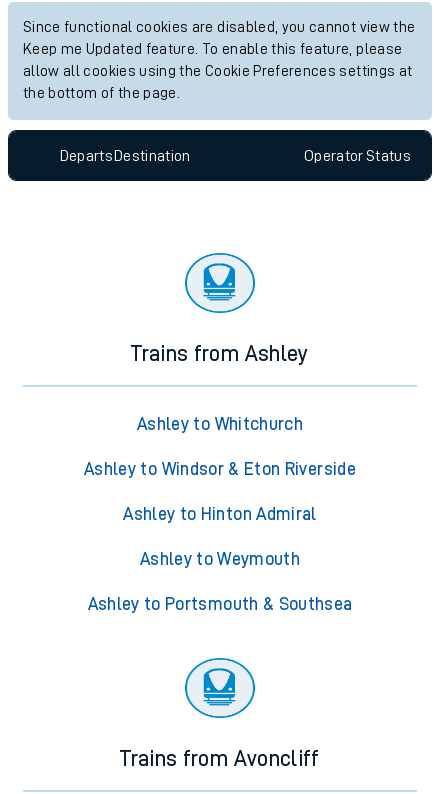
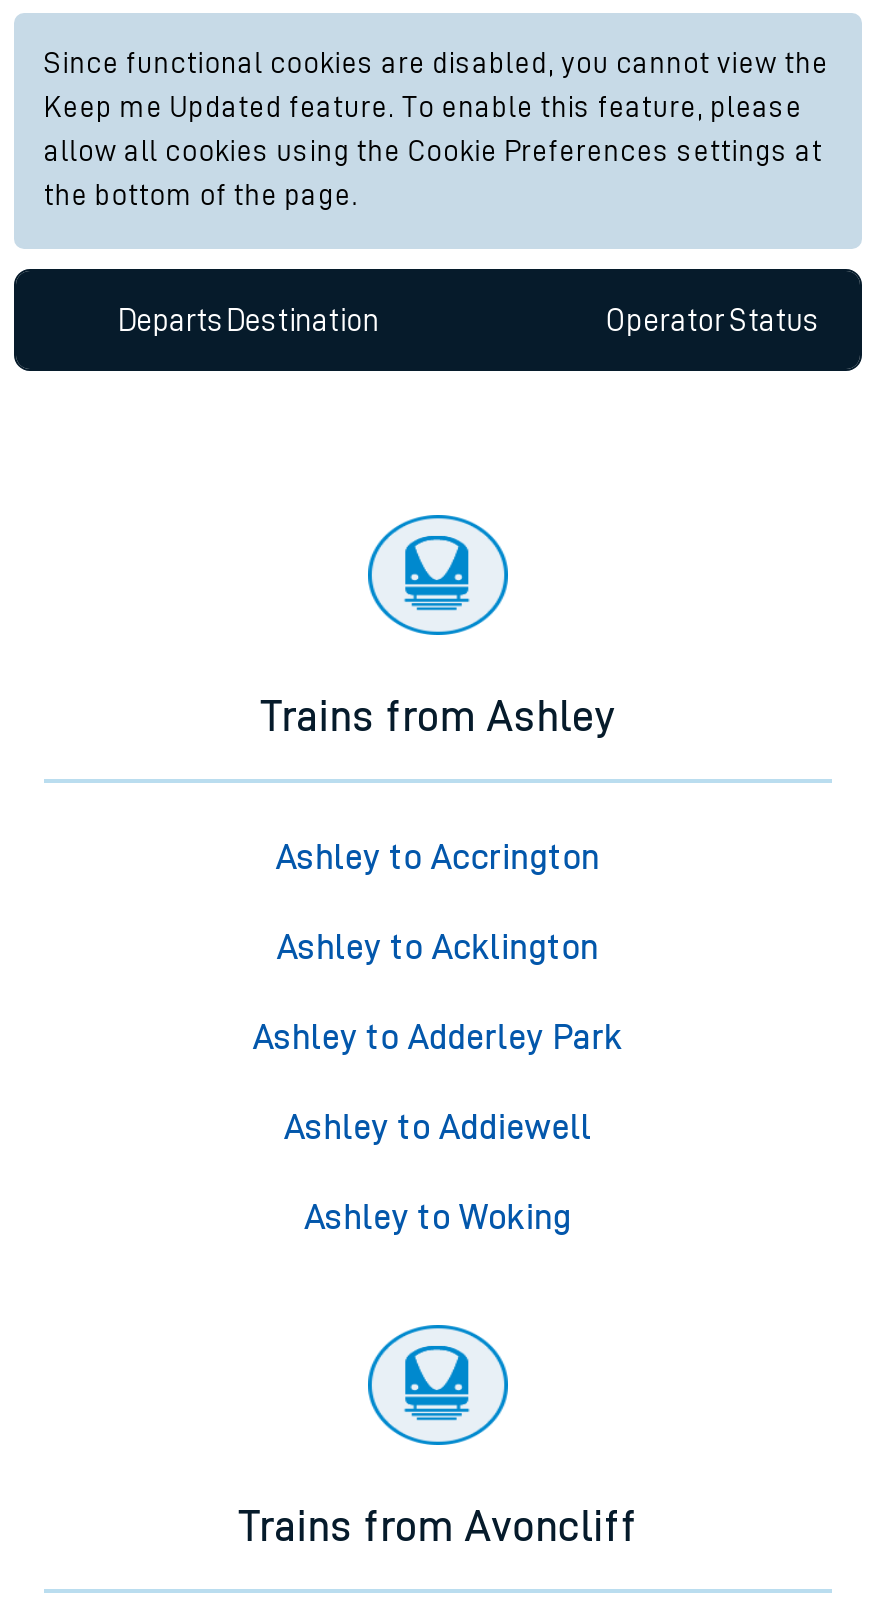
[137,415,303,433] Ashley to Whitchurch -> [276,840,600,876] Ashley to Accrington
[84,460,356,478] Ashley to Windsor & Eton Riverside -> [277,930,599,966] Ashley to Acklington
[123,505,317,523] Ashley to Hinton Admiral -> [253,1020,623,1056] Ashley to Adderley Park
[140,550,300,568] Ashley to Weymouth -> [284,1110,592,1146] Ashley to Addiewell
[88,595,352,613] Ashley to Portsmouth & Southsea -> [304,1200,572,1236] Ashley to Woking

